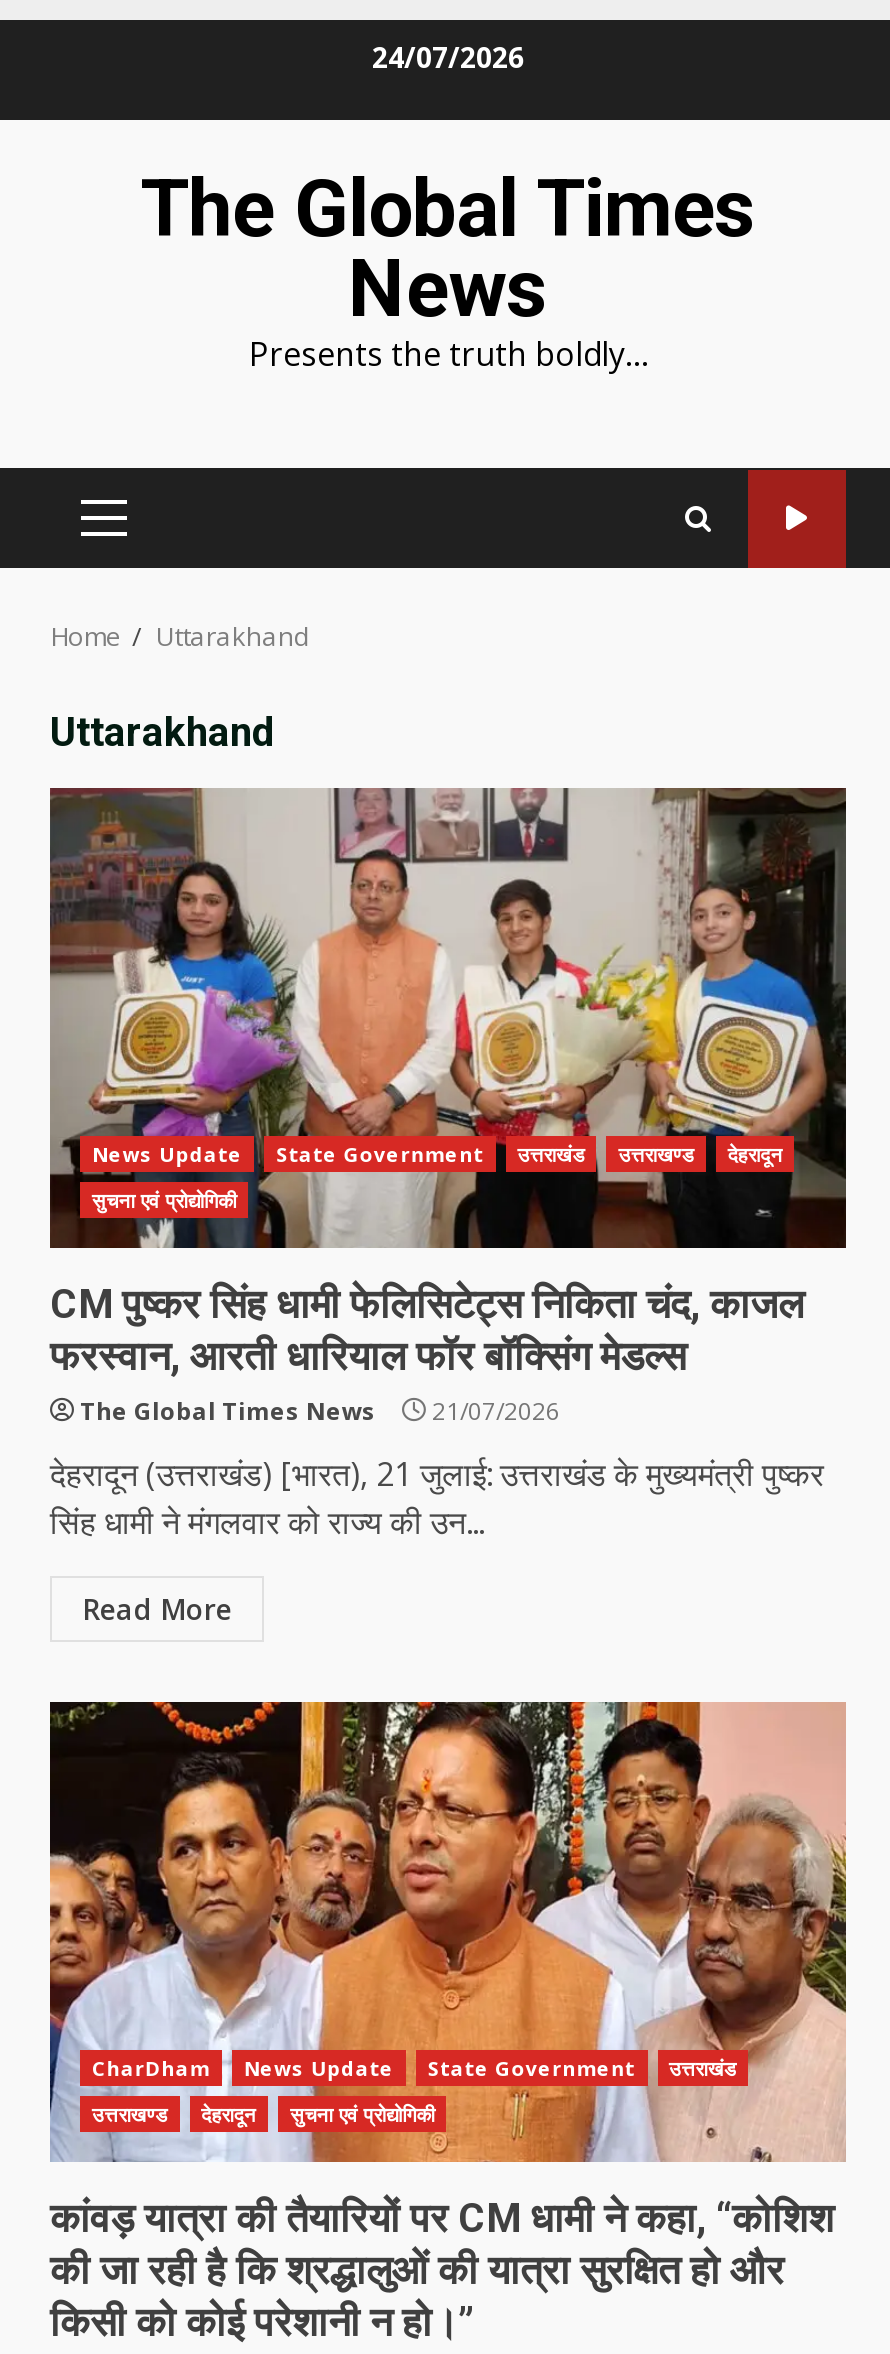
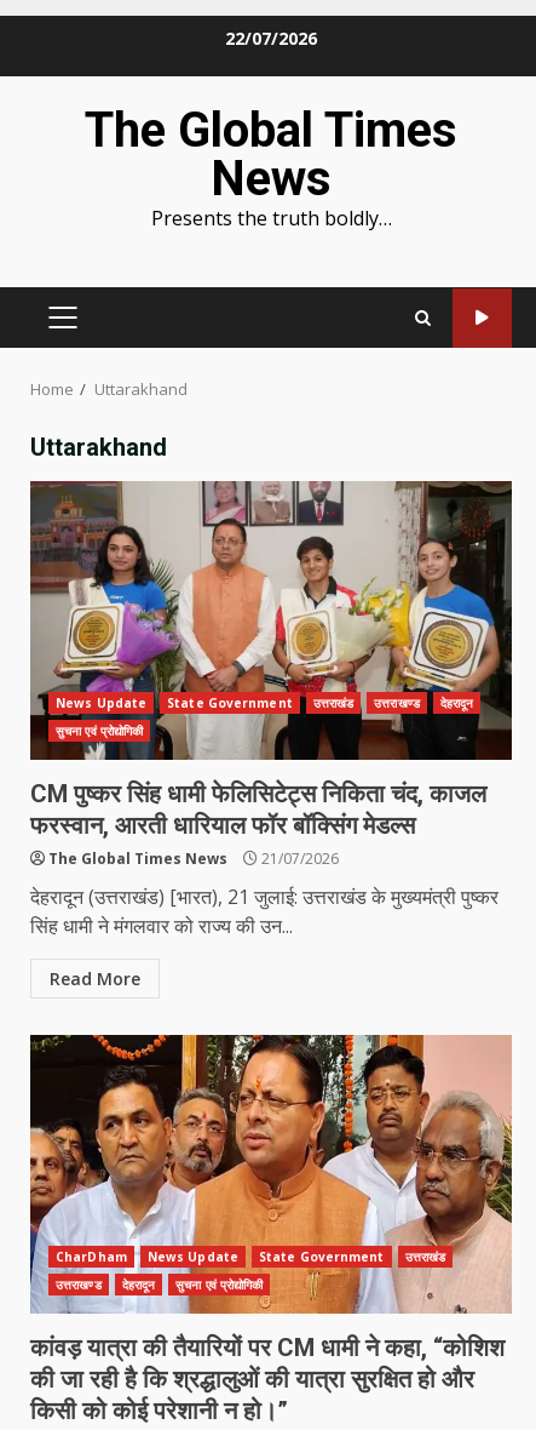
[372,37,524,75] 24/07/2026 -> [225,26,317,49] 22/07/2026

